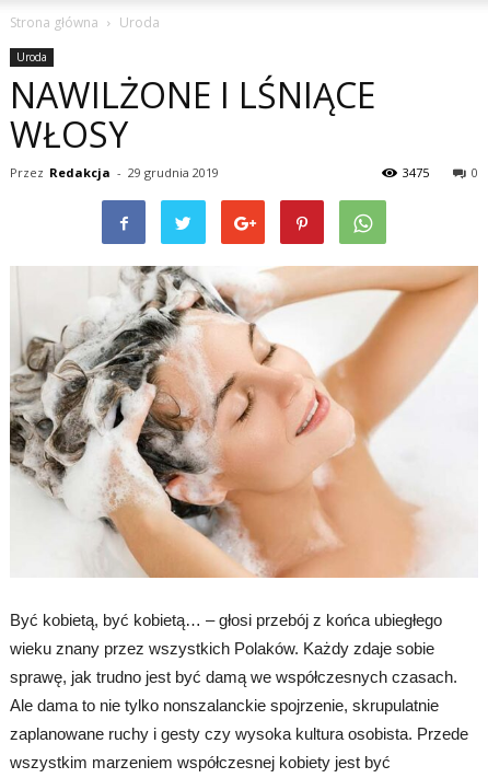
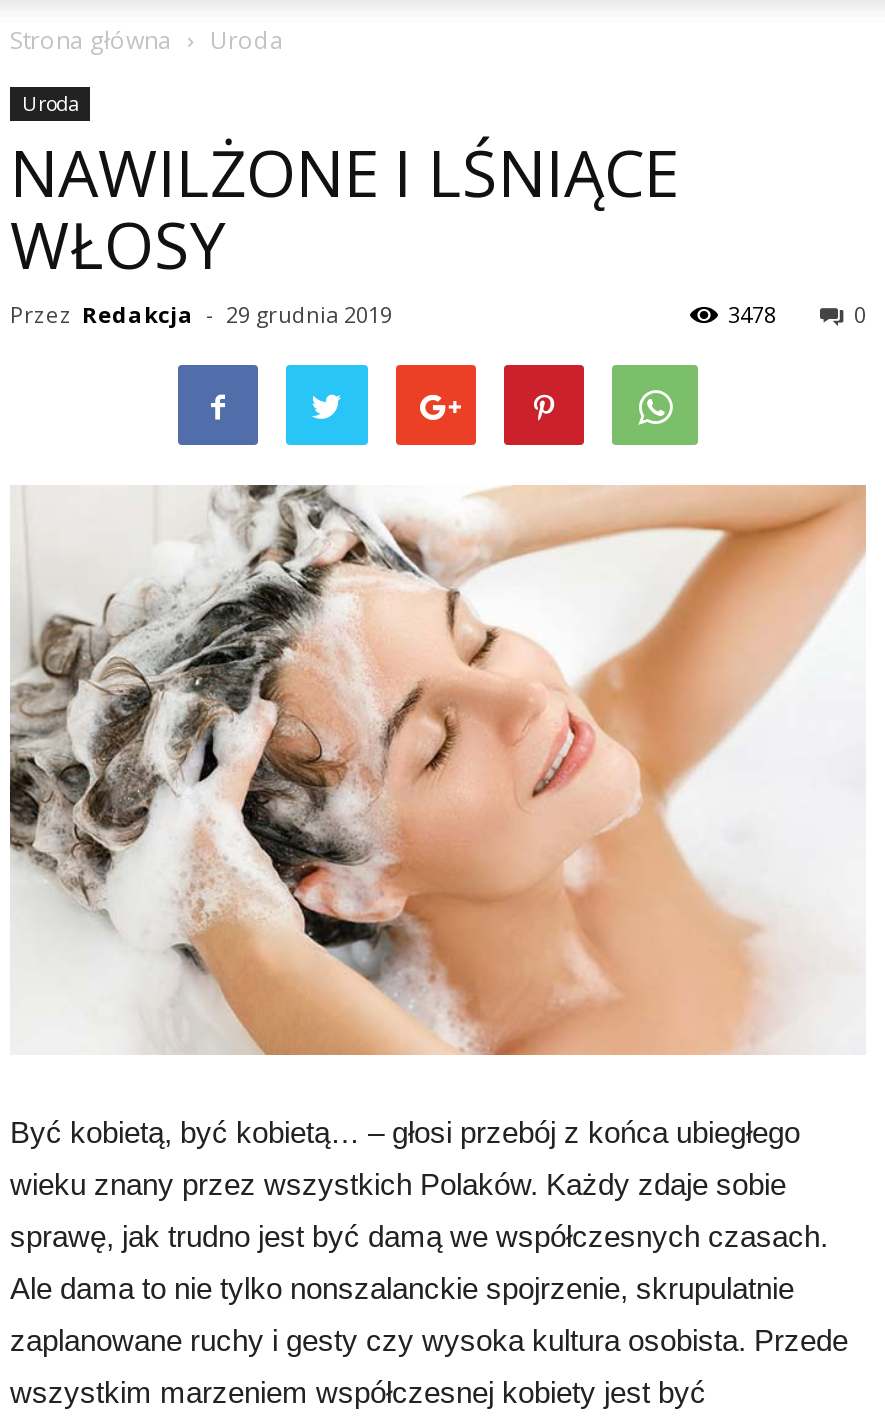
[403,164,429,181] 3475 -> [728,299,776,329] 3478

